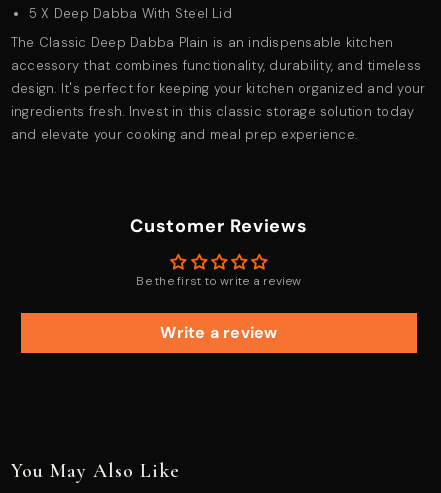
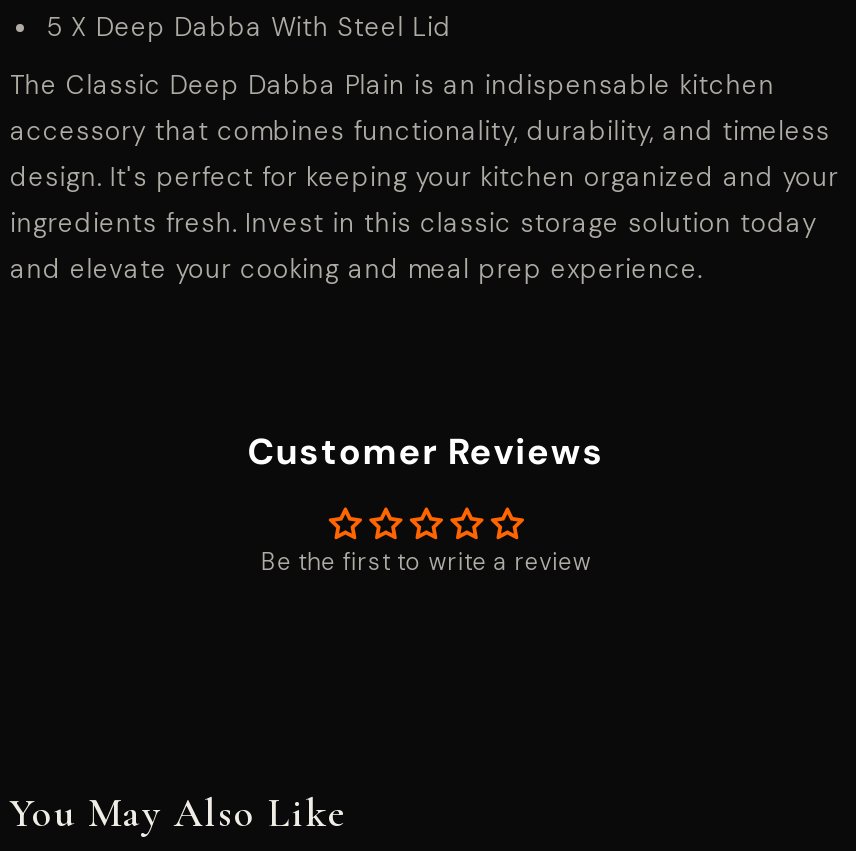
[160,322,278,343] Write a review -> none

